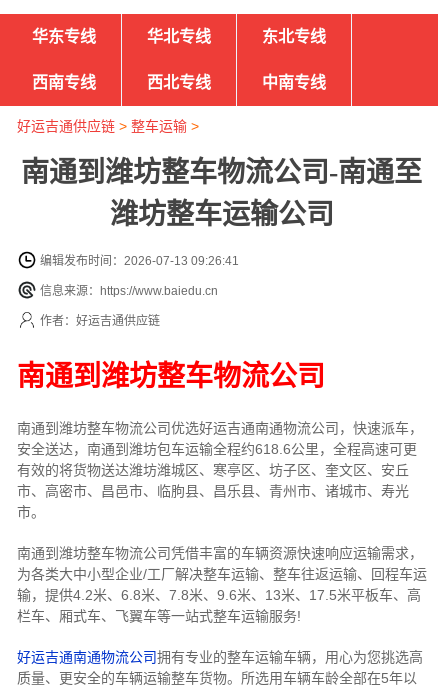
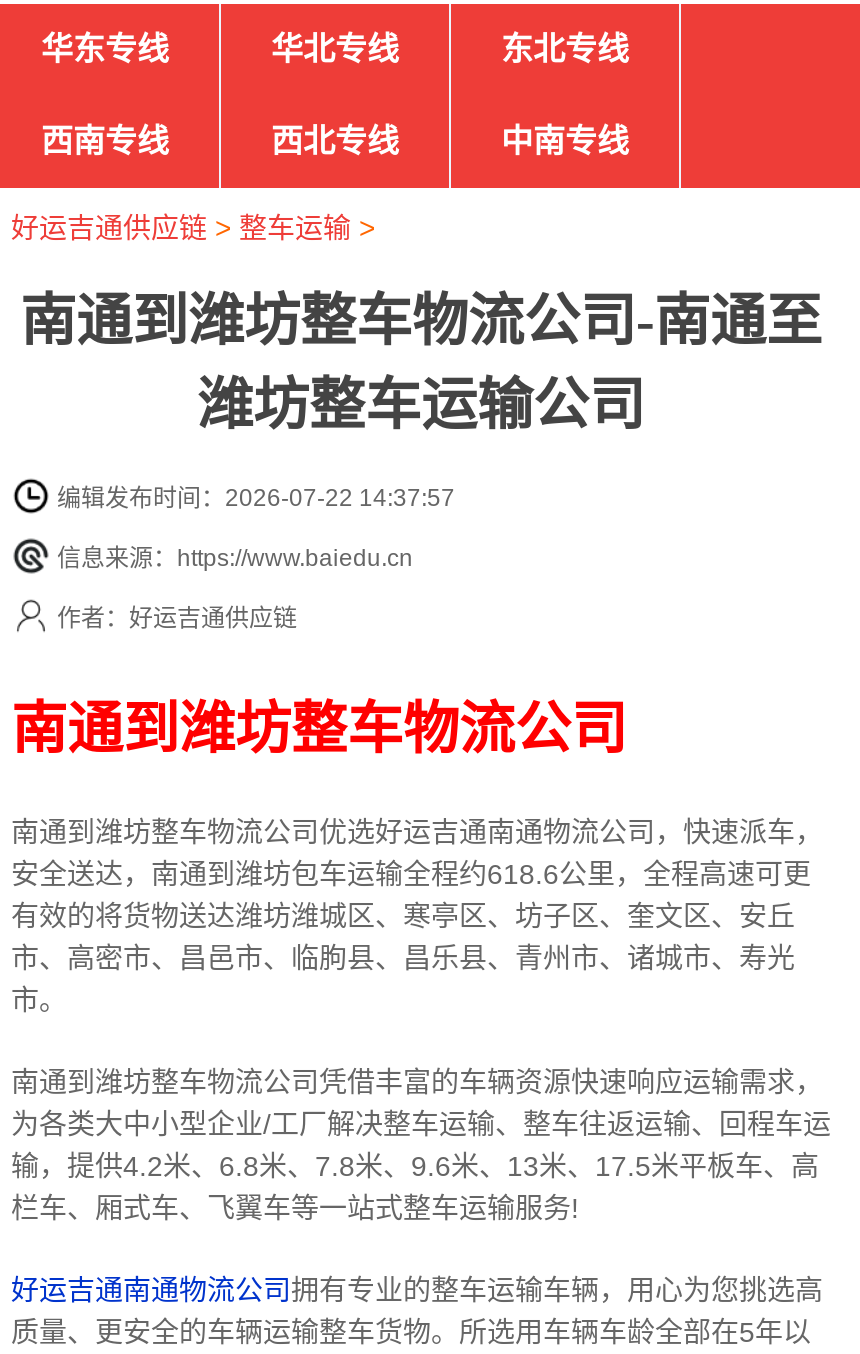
[40,254,239,268] 编辑发布时间：2026-07-13 09:26:41 -> [57,483,455,511] 编辑发布时间：2026-07-22 14:37:57

